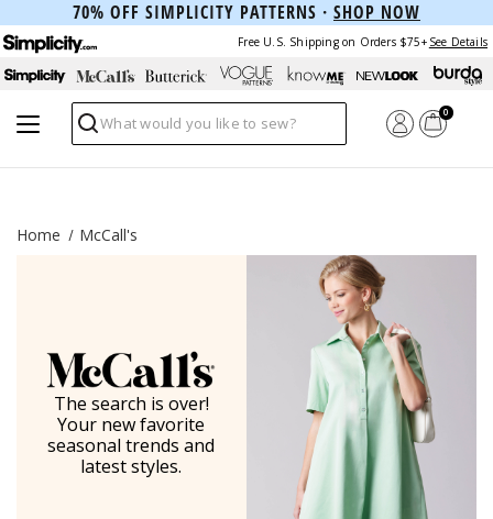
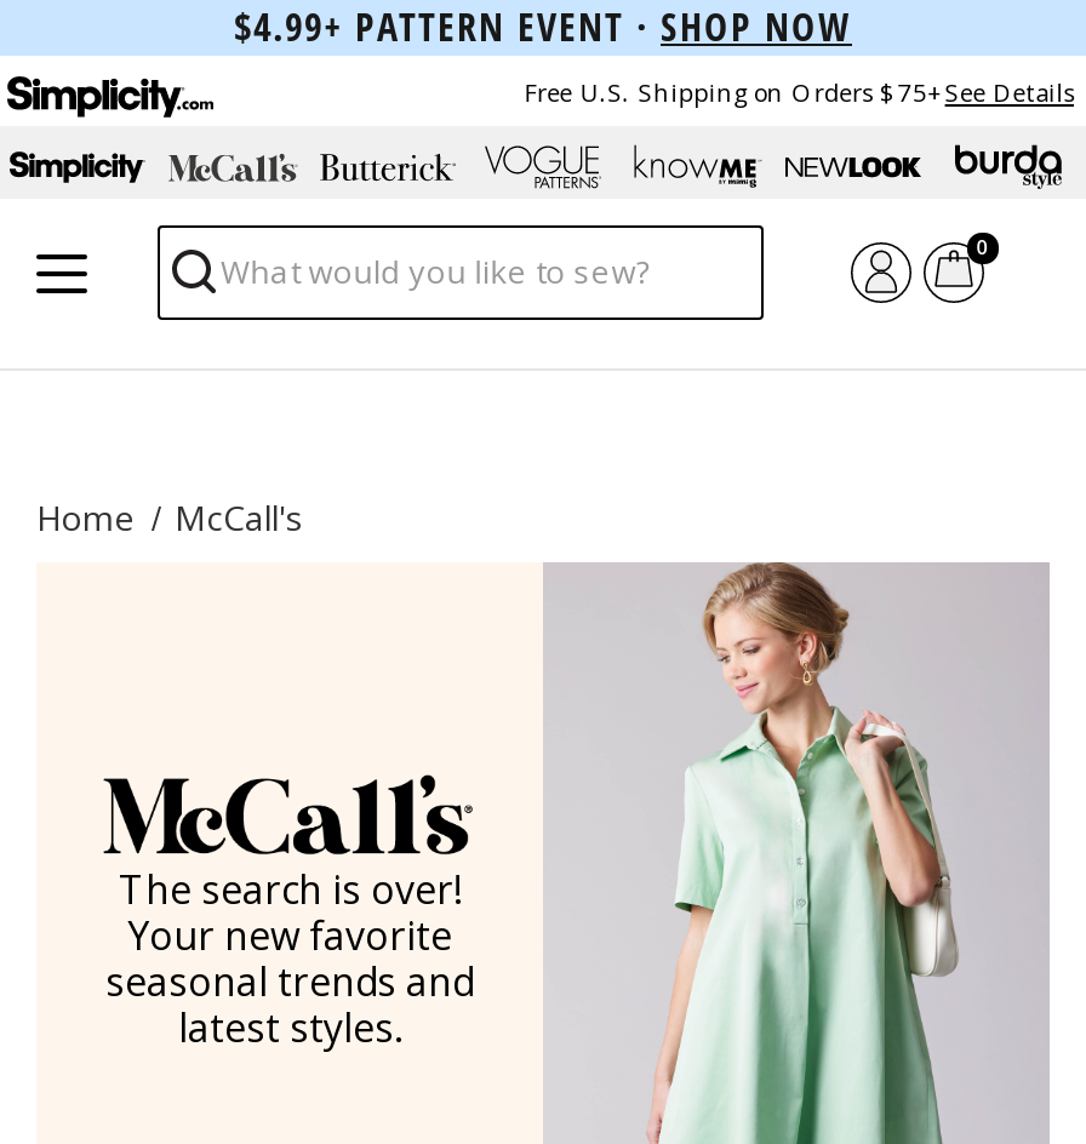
[73,0,420,24] 70% OFF SIMPLICITY PATTERNS · SHOP NOW -> [234,0,852,53] $4.99+ PATTERN EVENT · SHOP NOW

